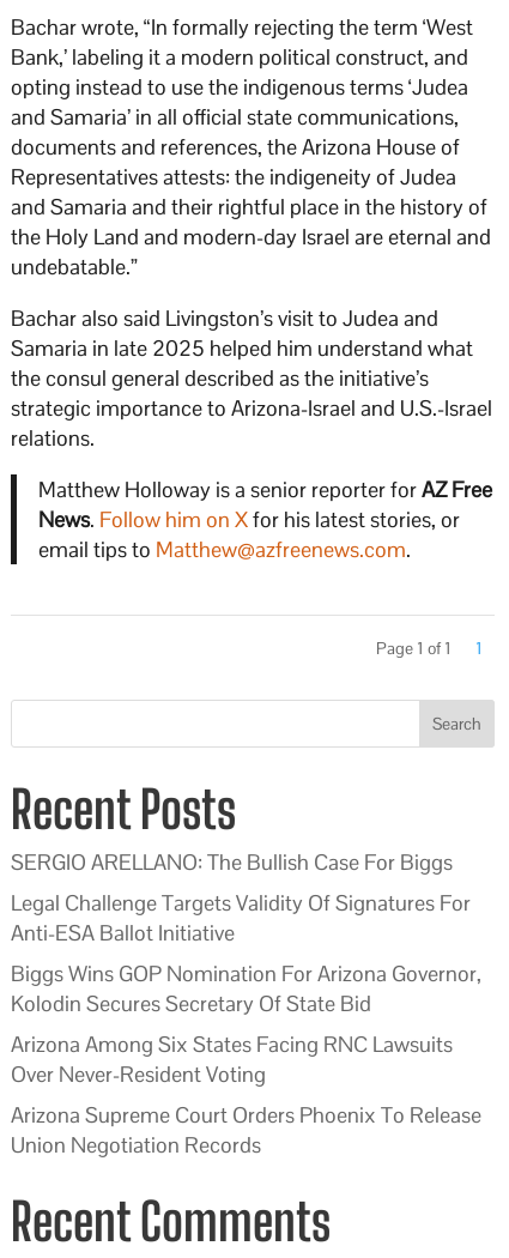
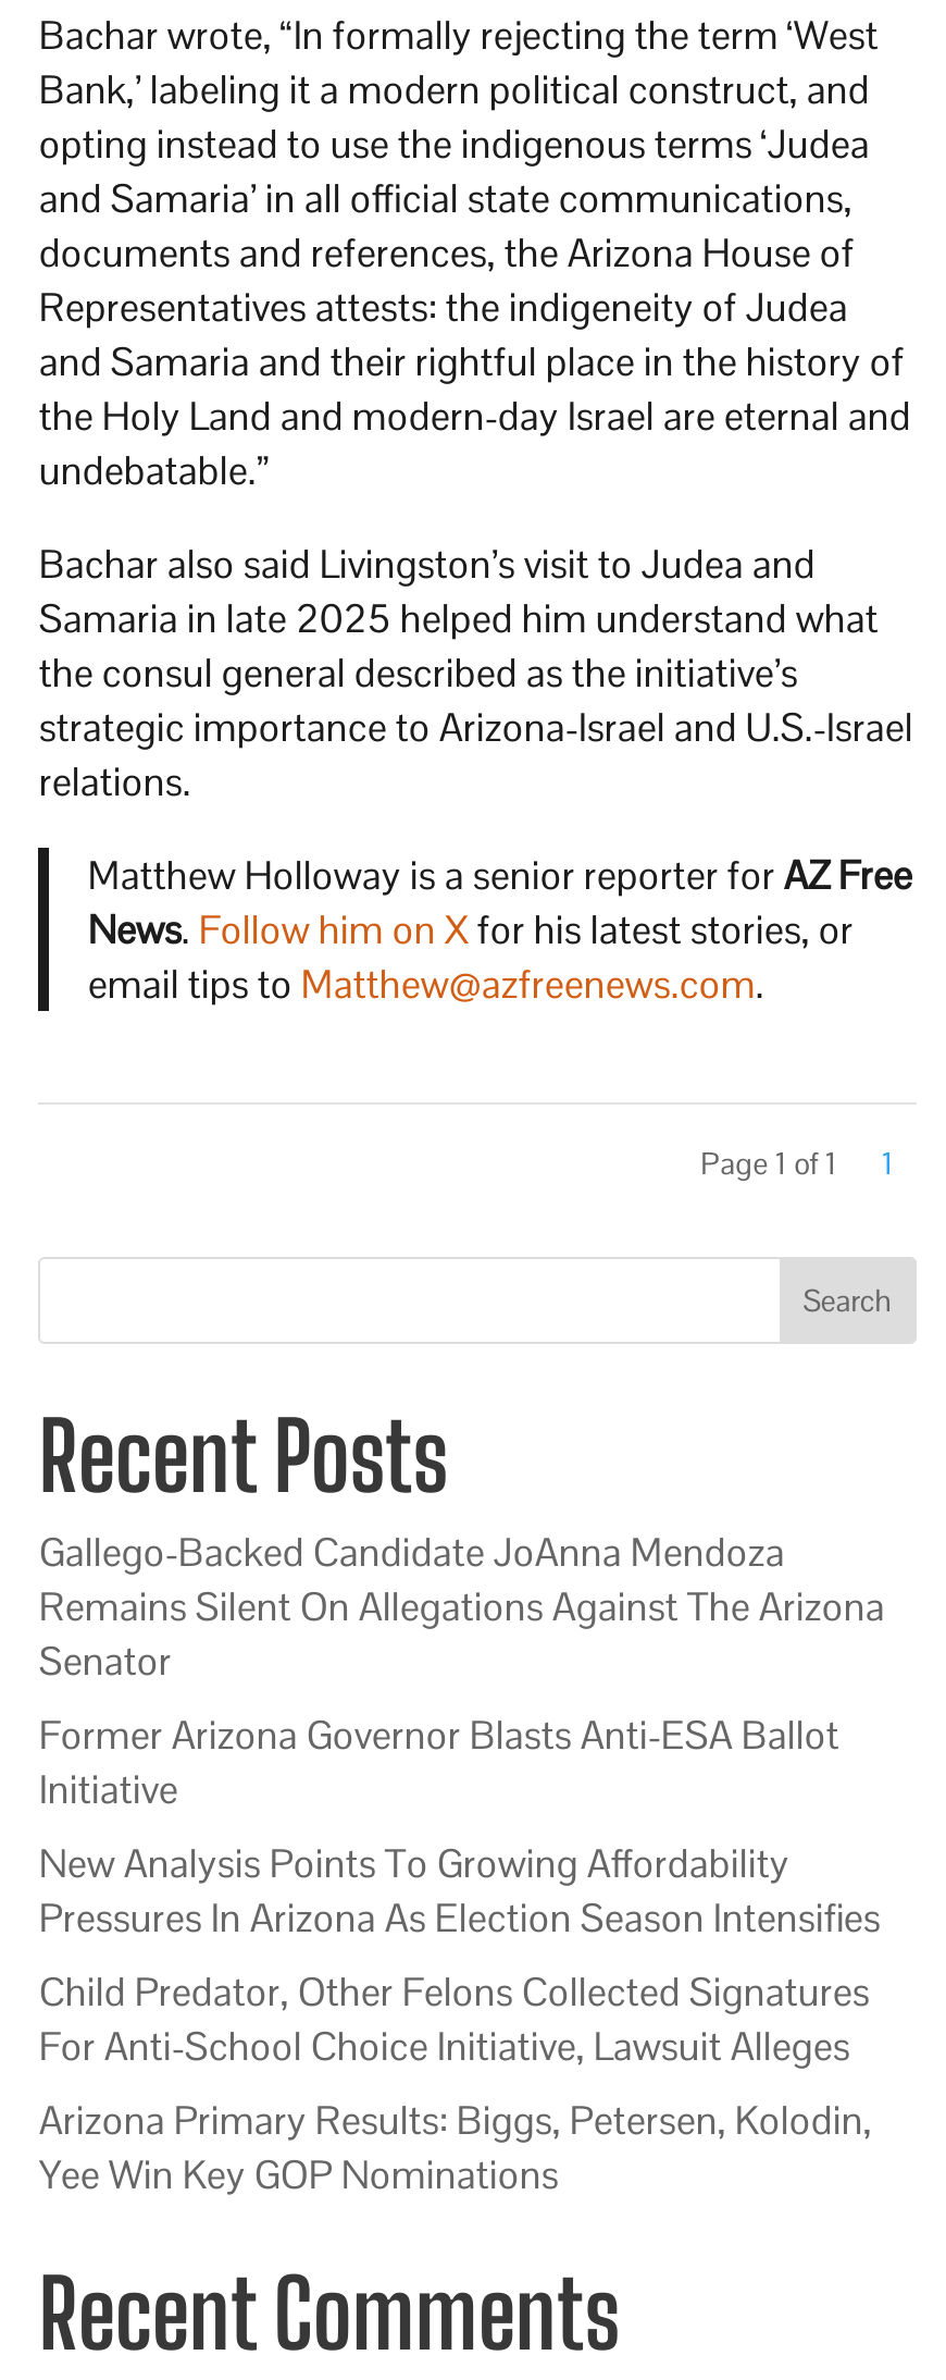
[11,848,453,876] SERGIO ARELLANO: The Bullish Case For Biggs -> [39,1528,885,1687] Gallego-Backed Candidate JoAnna Mendoza | Remains Silent On Allegations Against The Arizona | Senator
[11,889,471,946] Legal Challenge Targets Validity Of Signatures For | Anti-ESA Ballot Initiative -> [39,1711,839,1815] Former Arizona Governor Blasts Anti-ESA Ballot | Initiative
[11,960,482,1017] Biggs Wins GOP Nomination For Arizona Governor, | Kolodin Secures Secretary Of State Bid -> [39,1839,881,1944] New Analysis Points To Growing Affordability | Pressures In Arizona As Election Season Intensifies
[11,1030,453,1088] Arizona Among Six States Facing RNC Lawsuits | Over Never-Resident Voting -> [39,1968,870,2072] Child Predator, Other Felons Collected Signatures | For Anti-School Choice Initiative, Lawsuit Alleges
[11,1101,482,1159] Arizona Supreme Court Orders Phoenix To Release | Union Negotiation Records -> [39,2096,872,2200] Arizona Primary Results: Biggs, Petersen, Kolodin, | Yee Win Key GOP Nominations

